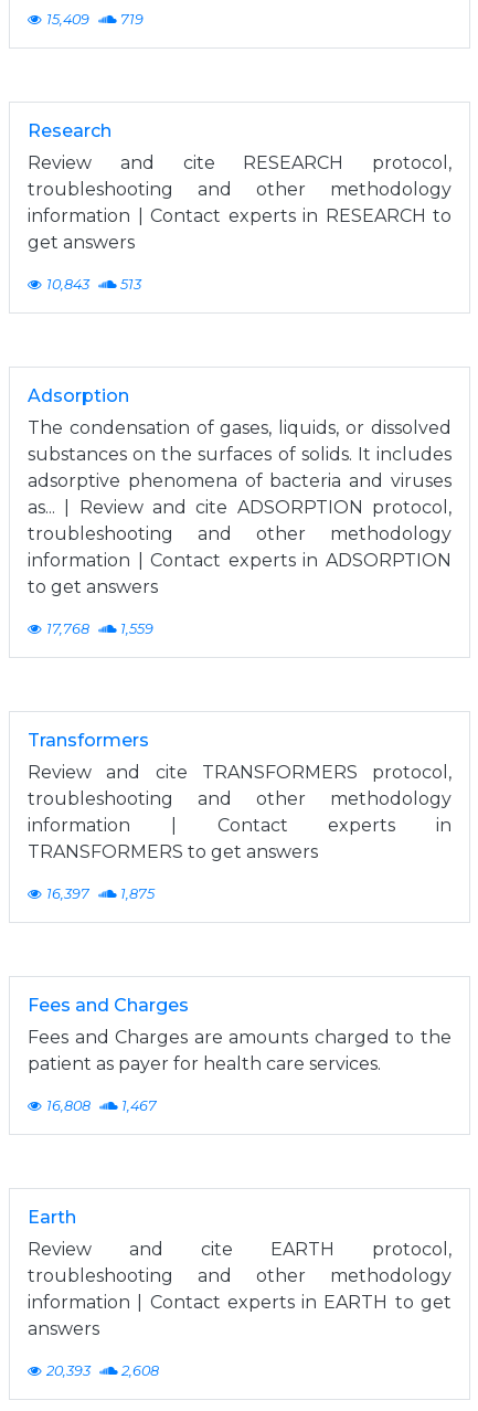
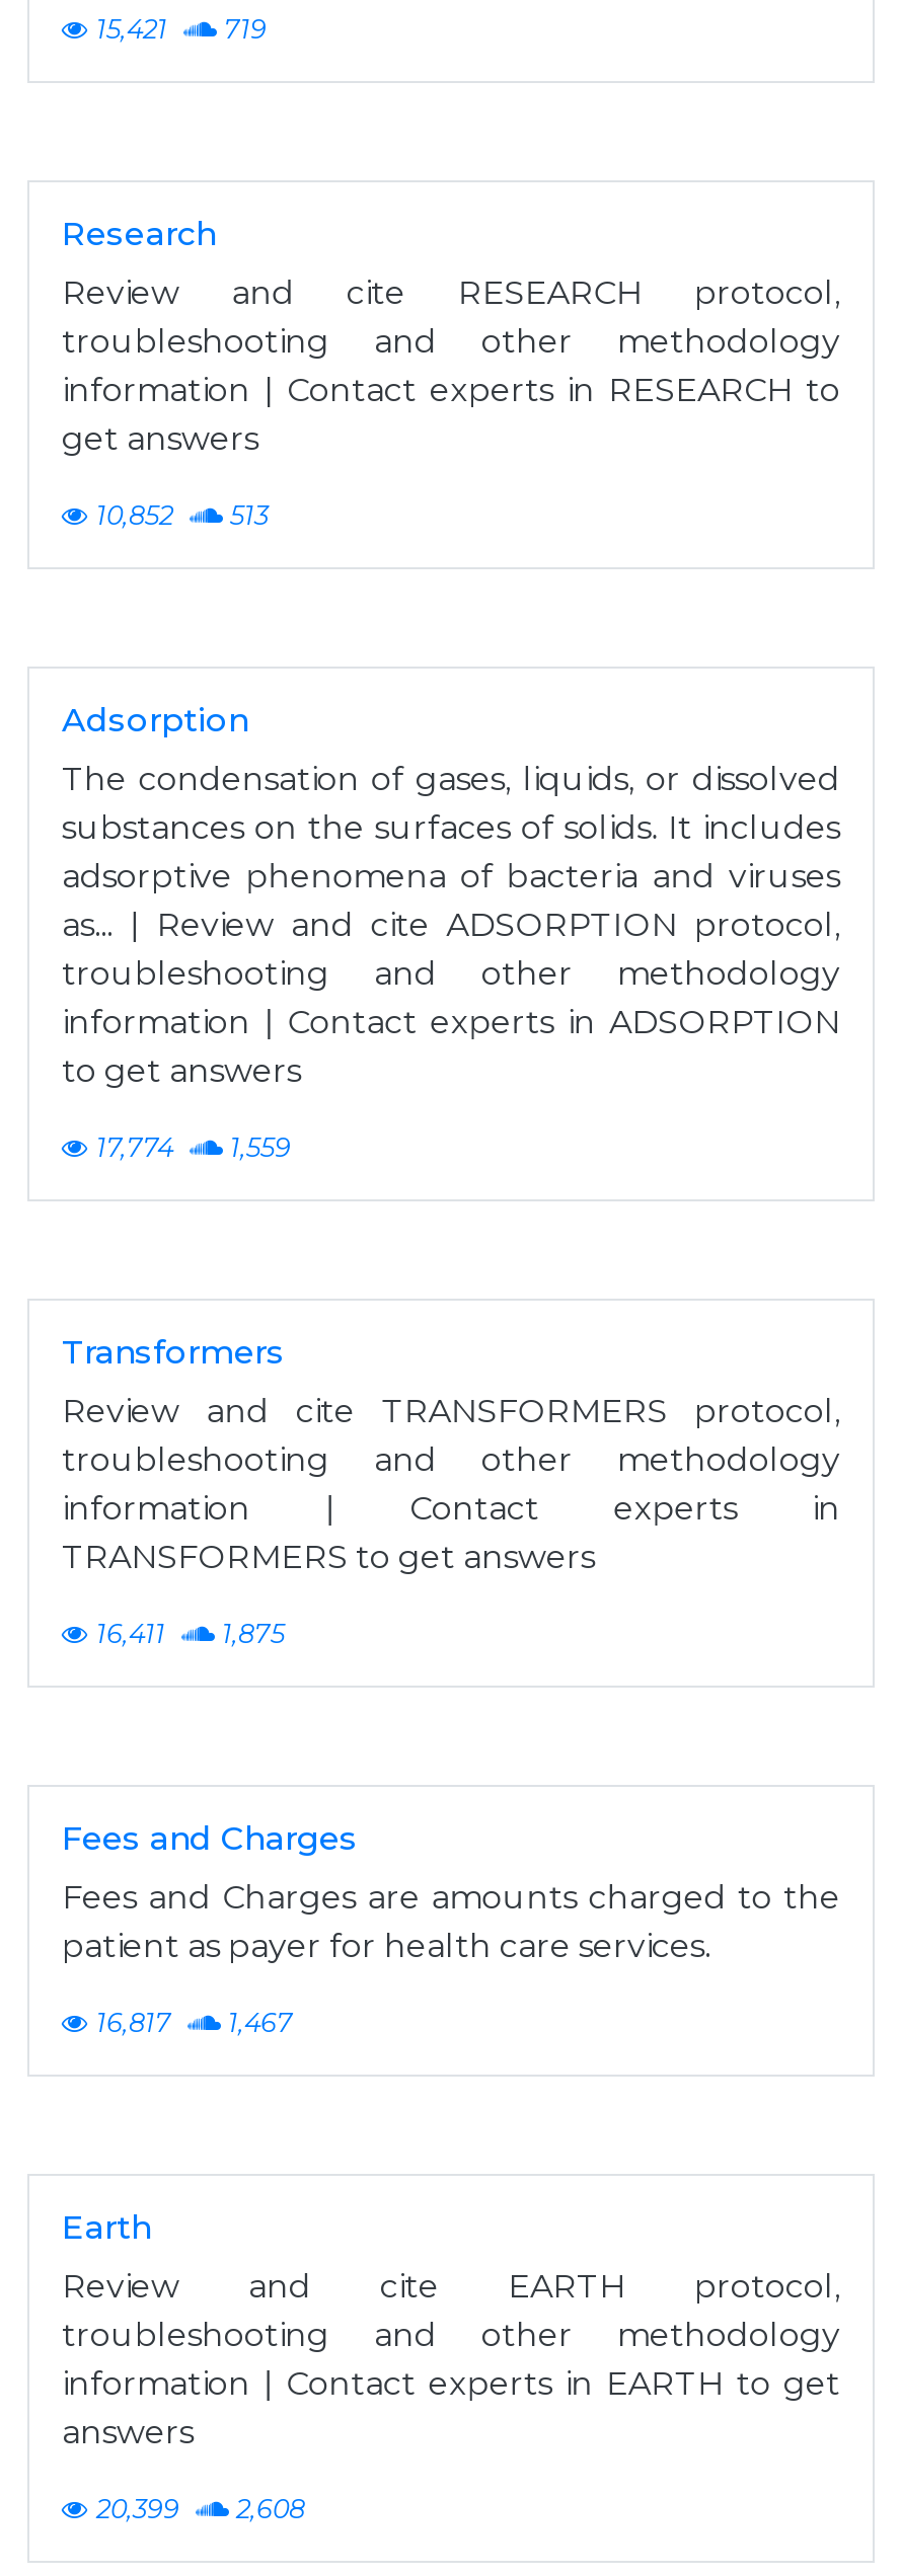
[46,11,144,27] 15,409 719 -> [96,14,267,44] 15,421 719
[46,276,141,292] 10,843 513 -> [96,500,269,530] 10,852 513
[46,620,153,637] 17,768 1,559 -> [96,1132,291,1162] 17,774 1,559
[46,885,155,902] 16,397 1,875 -> [96,1618,285,1649] 16,411 1,875
[46,1097,157,1114] 16,808 1,467 -> [96,2007,293,2038] 16,817 1,467
[46,1362,159,1379] 20,393 2,608 -> [96,2493,305,2524] 20,399 2,608

